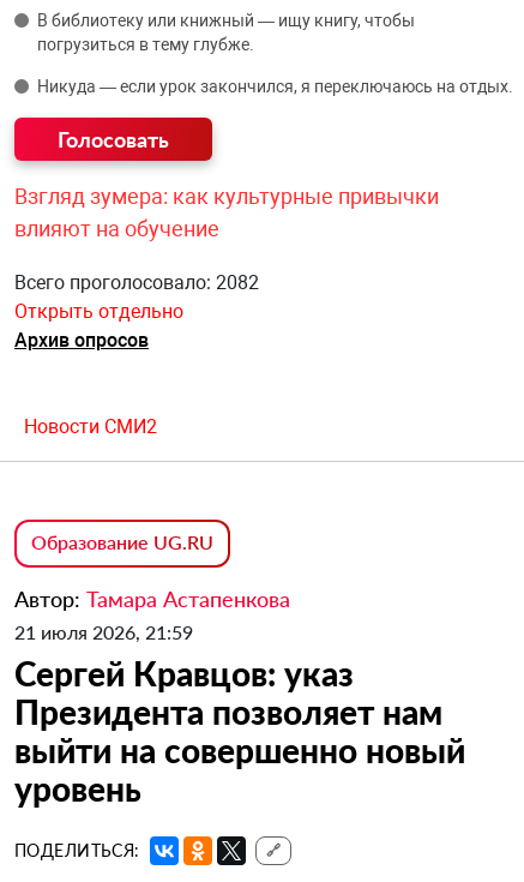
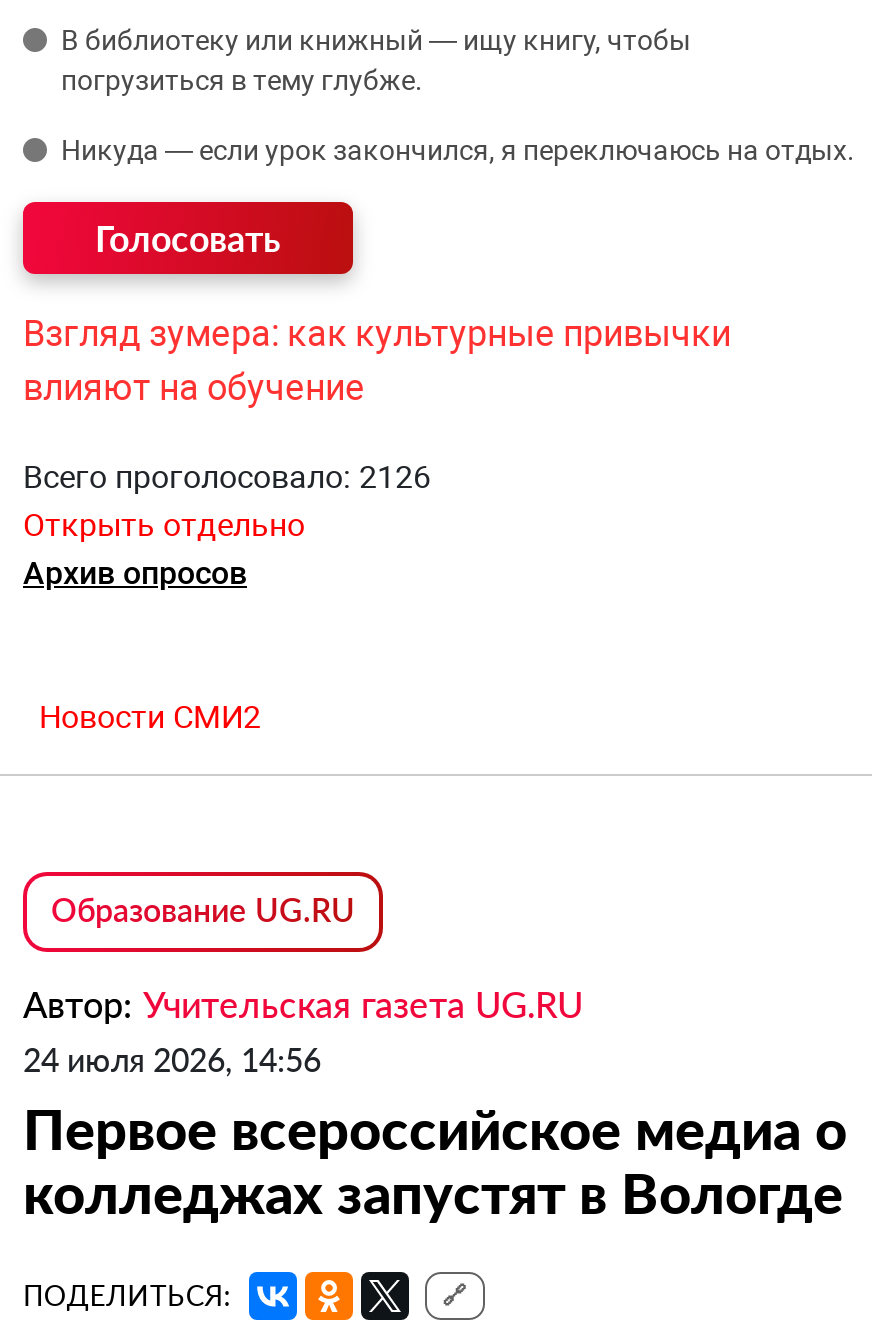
[14,271,259,294] Всего проголосовало: 2082 -> [23,458,431,496] Всего проголосовало: 2126
[14,586,465,809] Автор: Тамара Астапенкова | 21 июля 2026, 21:59 | Сергей Кравцов: указ | Президента позволяет нам | выйти на совершенно новый | уровень -> [23,982,847,1226] Автор: Учительская газета UG.RU | 24 июля 2026, 14:56 | Первое всероссийское медиа о | колледжах запустят в Вологде

